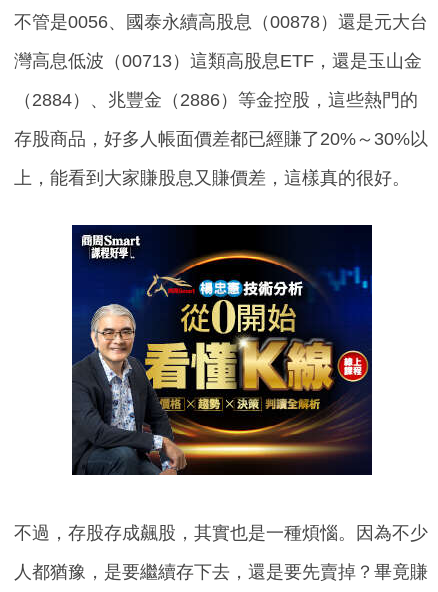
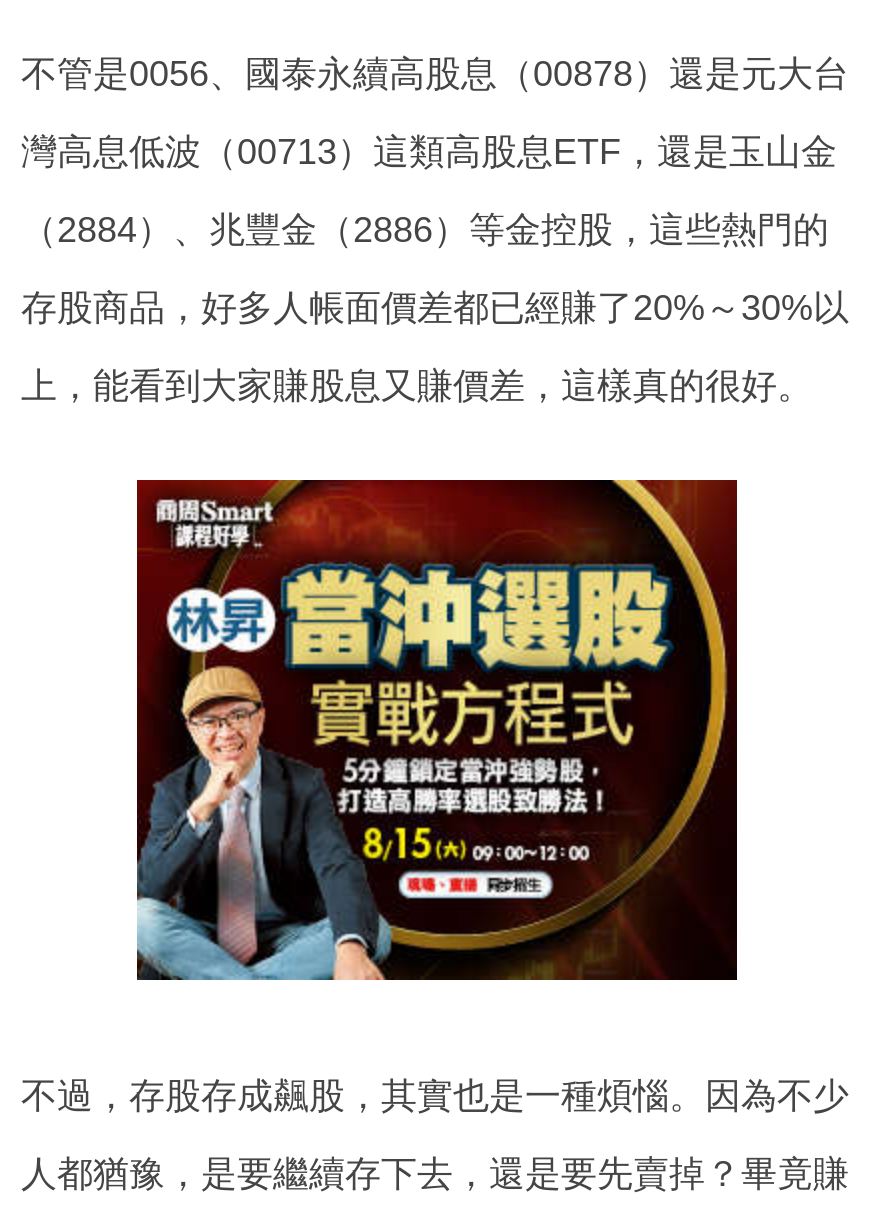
[71,224,373,476] [image] -> [135,478,739,982] [image]

